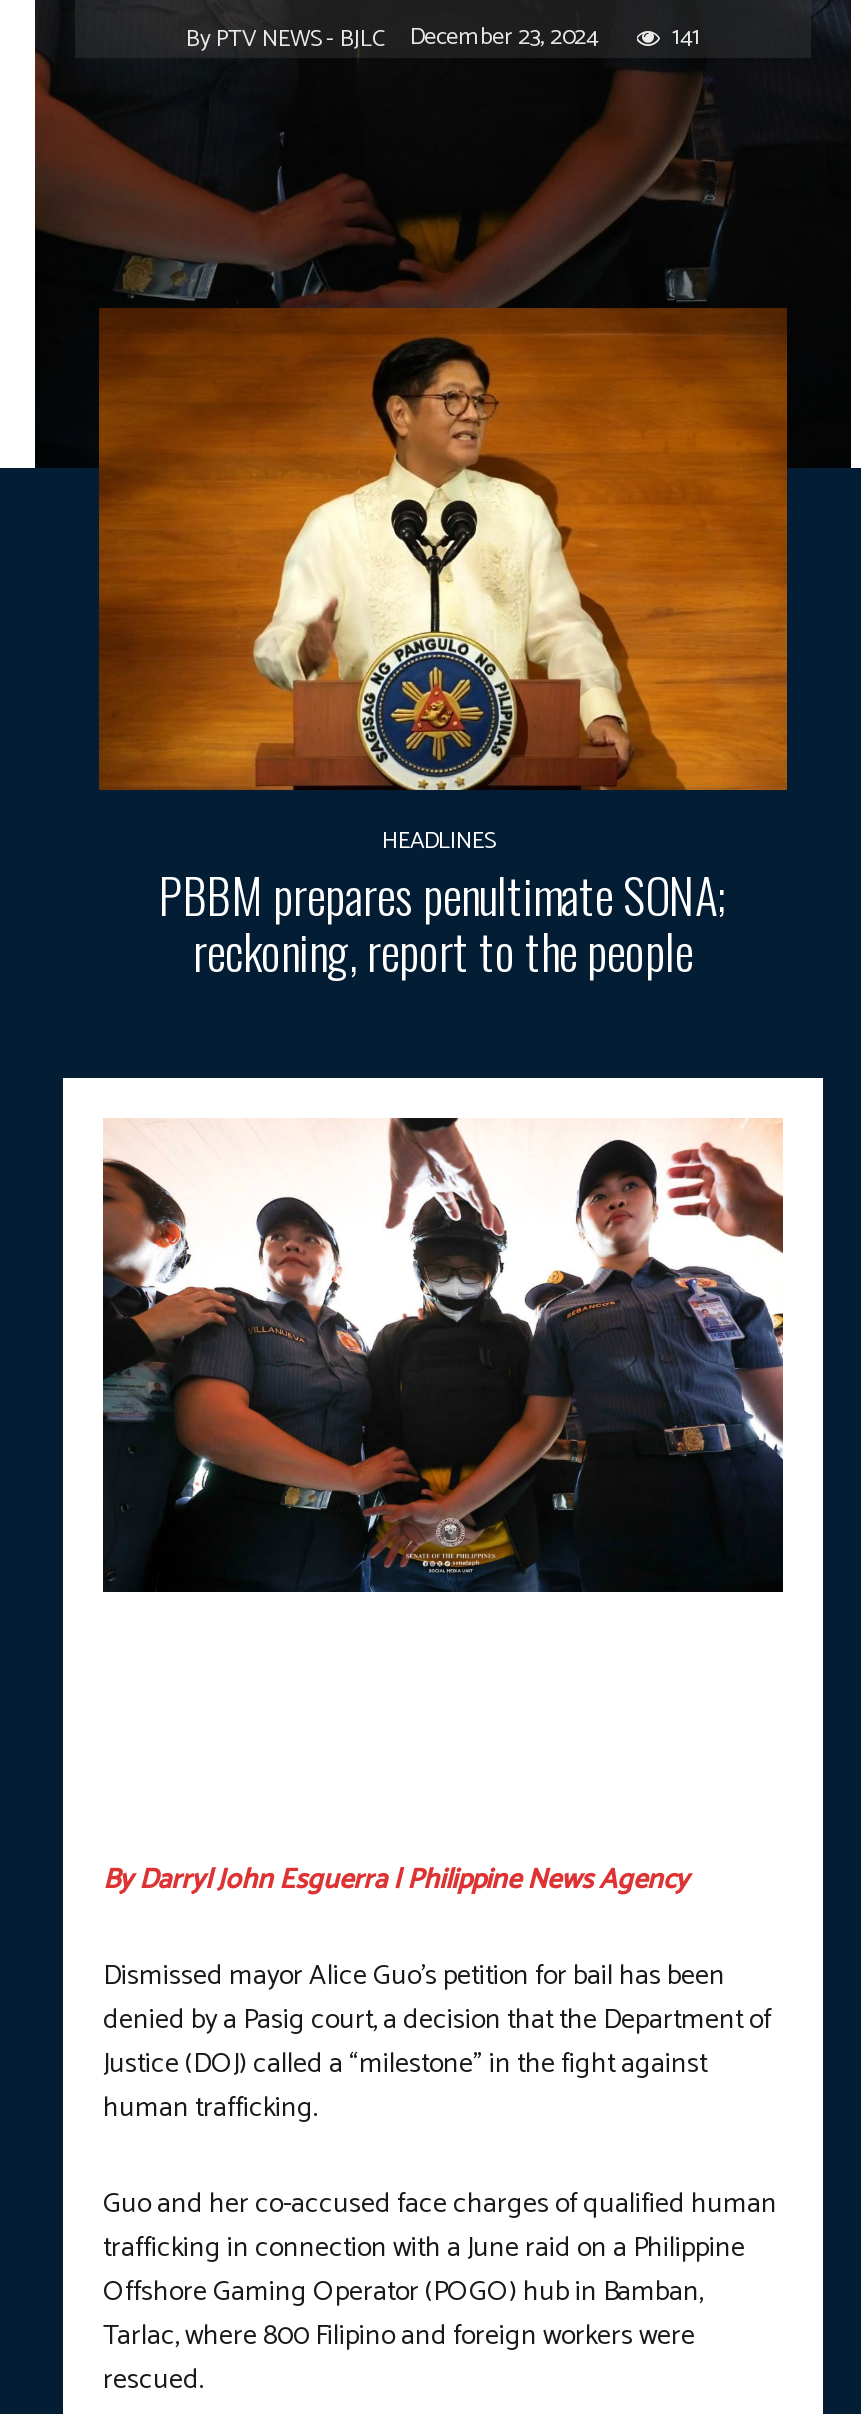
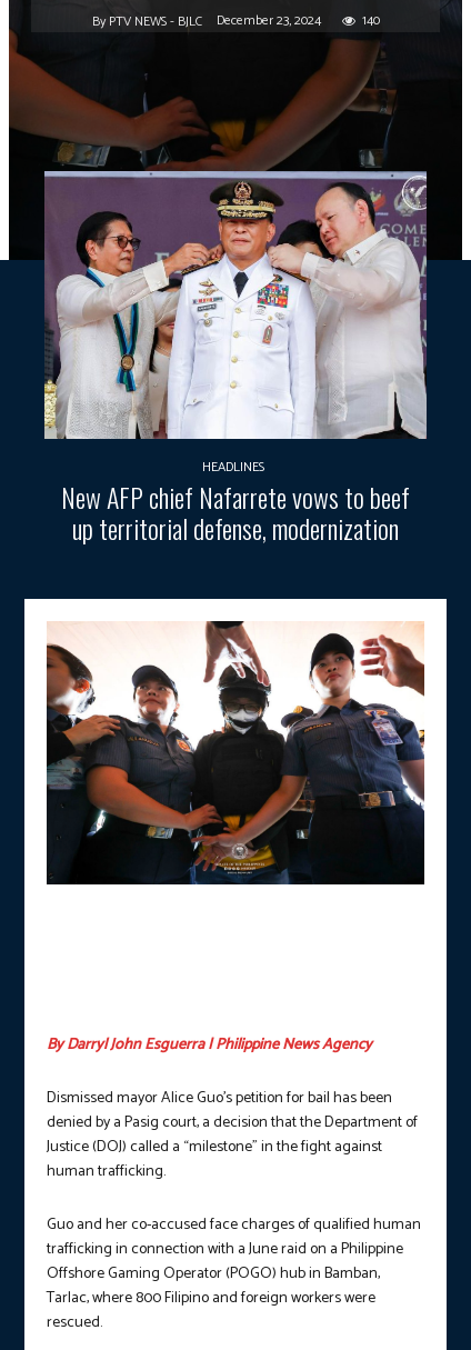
[186,18,700,58] By PTV NEWS - BJLC December 23, 2024 141 -> [92,10,379,32] By PTV NEWS - BJLC December 23, 2024 140
[99,308,789,986] [image] | PBBM prepares penultimate SONA; | reckoning, report to the people -> [43,170,428,548] [image] | New AFP chief Nafarrete vows to beef | up territorial defense, modernization

